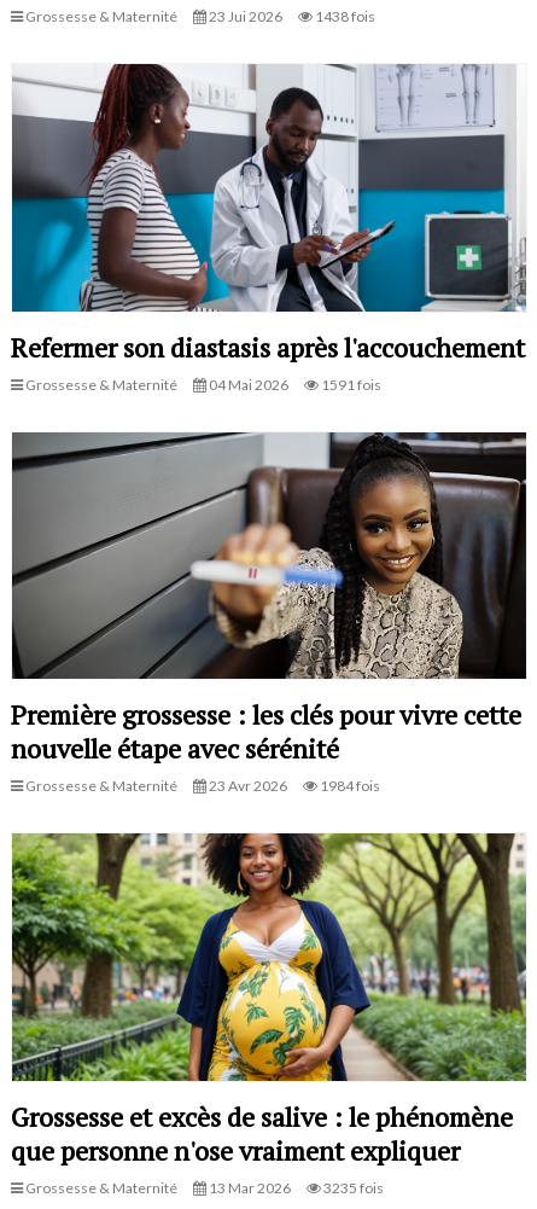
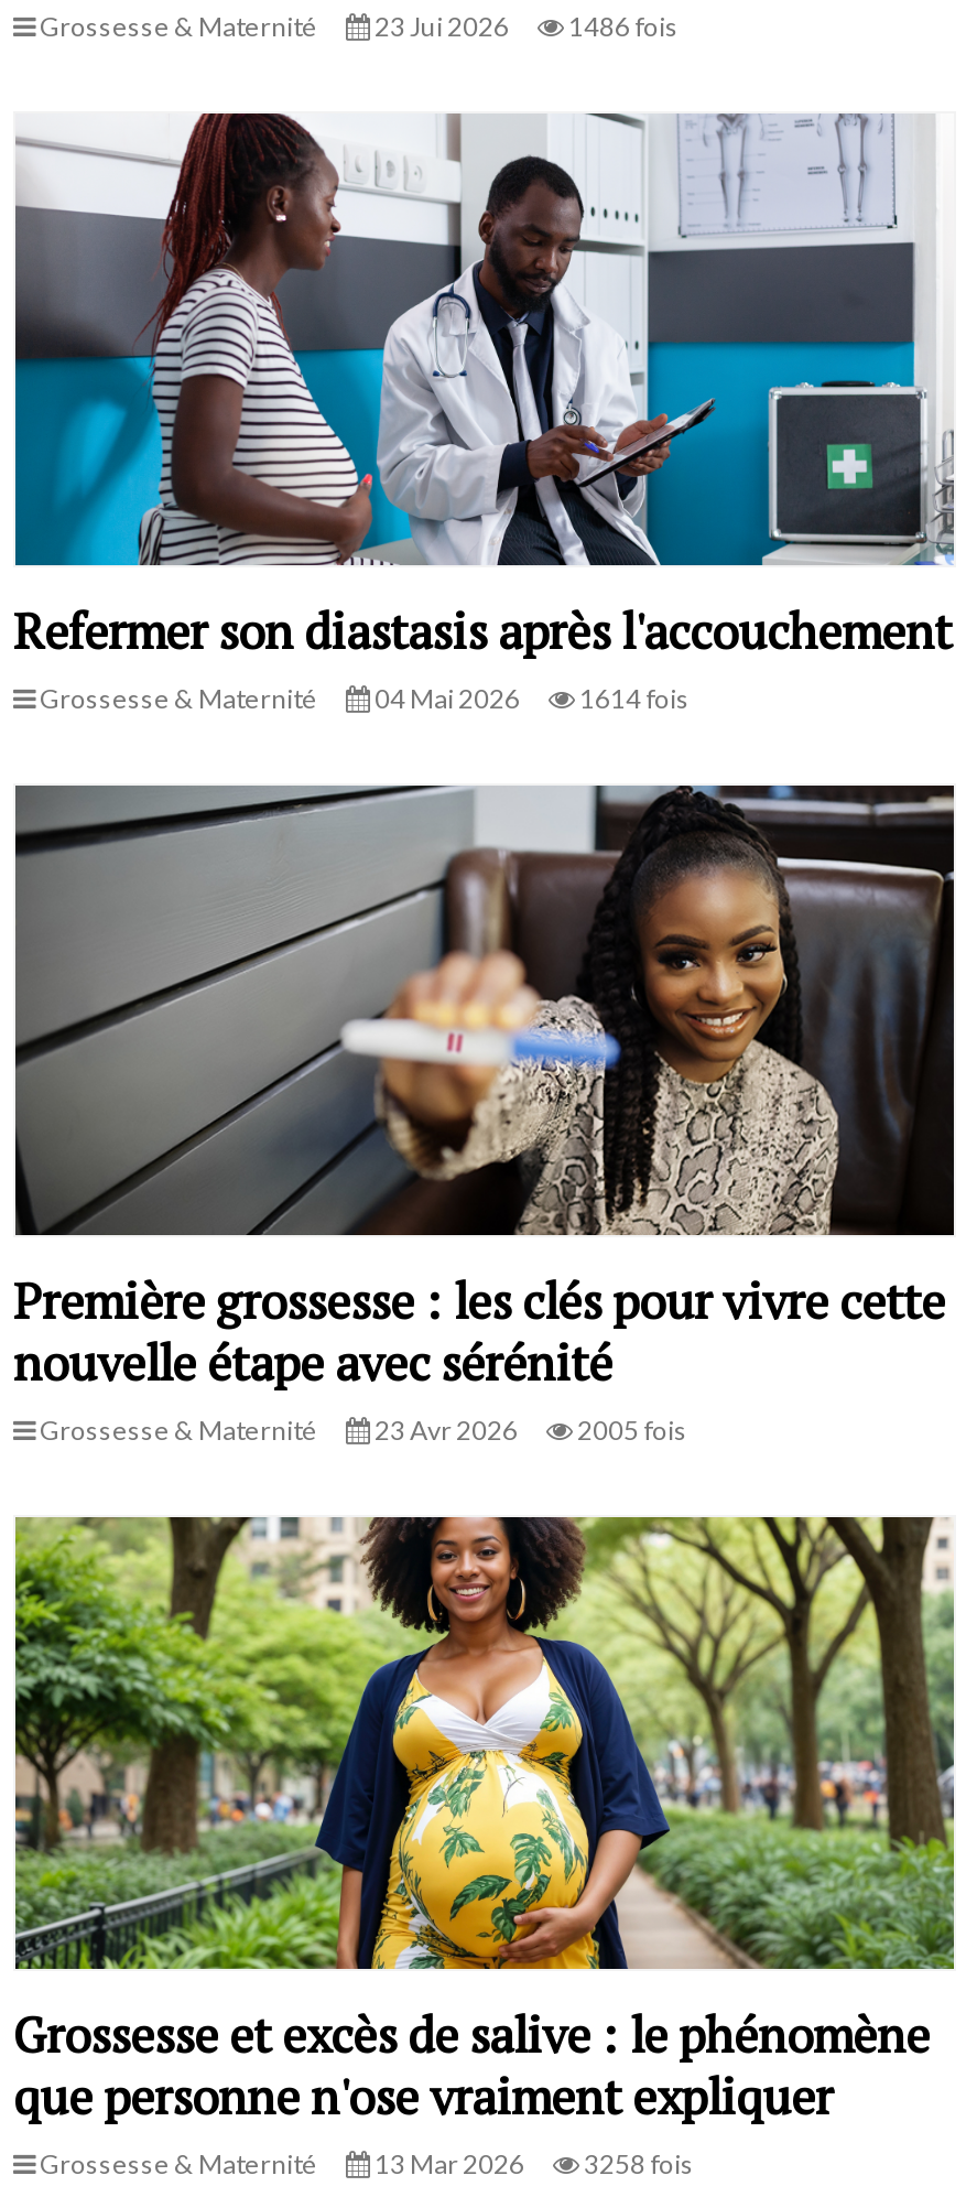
[23,8,375,26] Grossesse & Maternité 23 Jui 2026 1438 fois -> [35,11,679,44] Grossesse & Maternité 23 Jui 2026 1486 fois
[23,375,381,393] Grossesse & Maternité 04 Mai 2026 1591 fois -> [35,682,690,715] Grossesse & Maternité 04 Mai 2026 1614 fois
[23,777,380,795] Grossesse & Maternité 23 Avr 2026 1984 fois -> [35,1414,687,1447] Grossesse & Maternité 23 Avr 2026 2005 fois
[23,1179,384,1197] Grossesse & Maternité 13 Mar 2026 3235 fois -> [35,2147,694,2180] Grossesse & Maternité 13 Mar 2026 3258 fois

